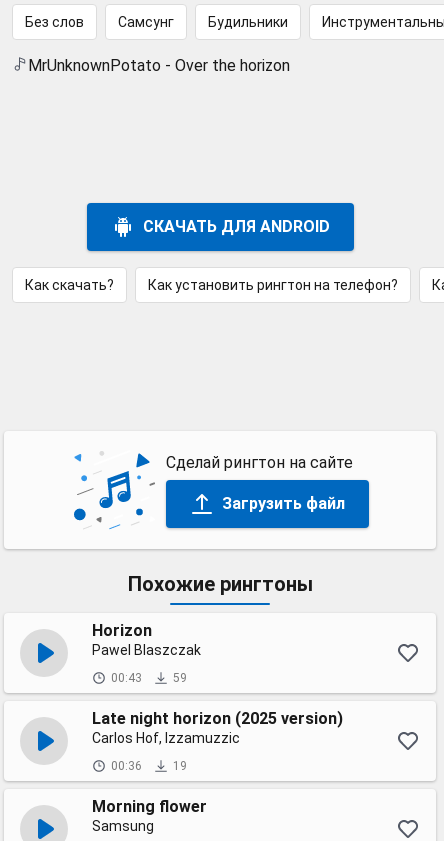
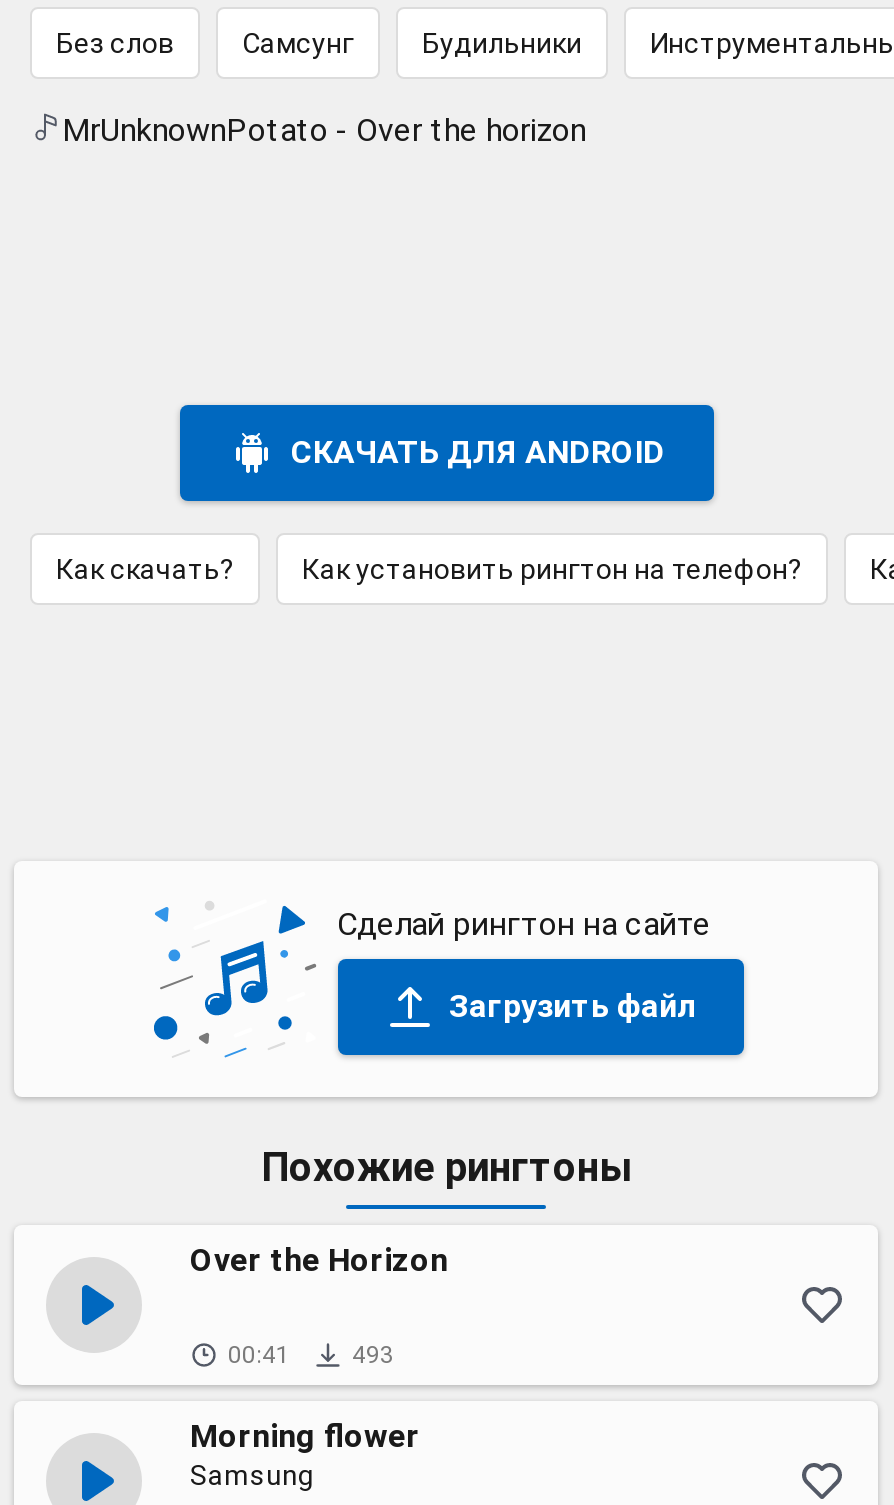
[92,621,343,773] Horizon | Pawel Blaszczak | 00:43 | 59 | Late night horizon (2025 version) | Carlos Hof, Izzamuzzic | 00:36 | 19 -> [190,1241,448,1369] Over the Horizon | 00:41 | 493

